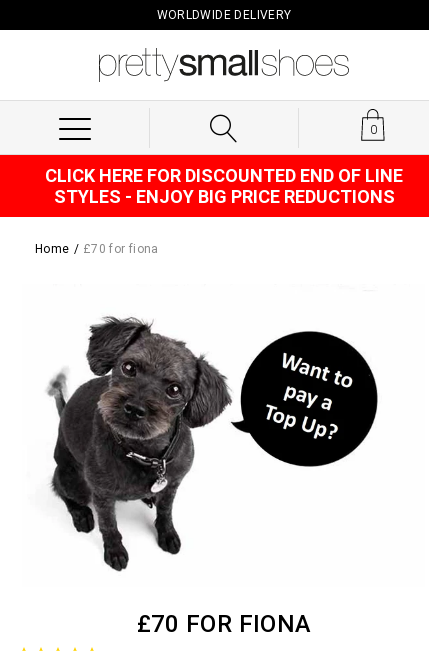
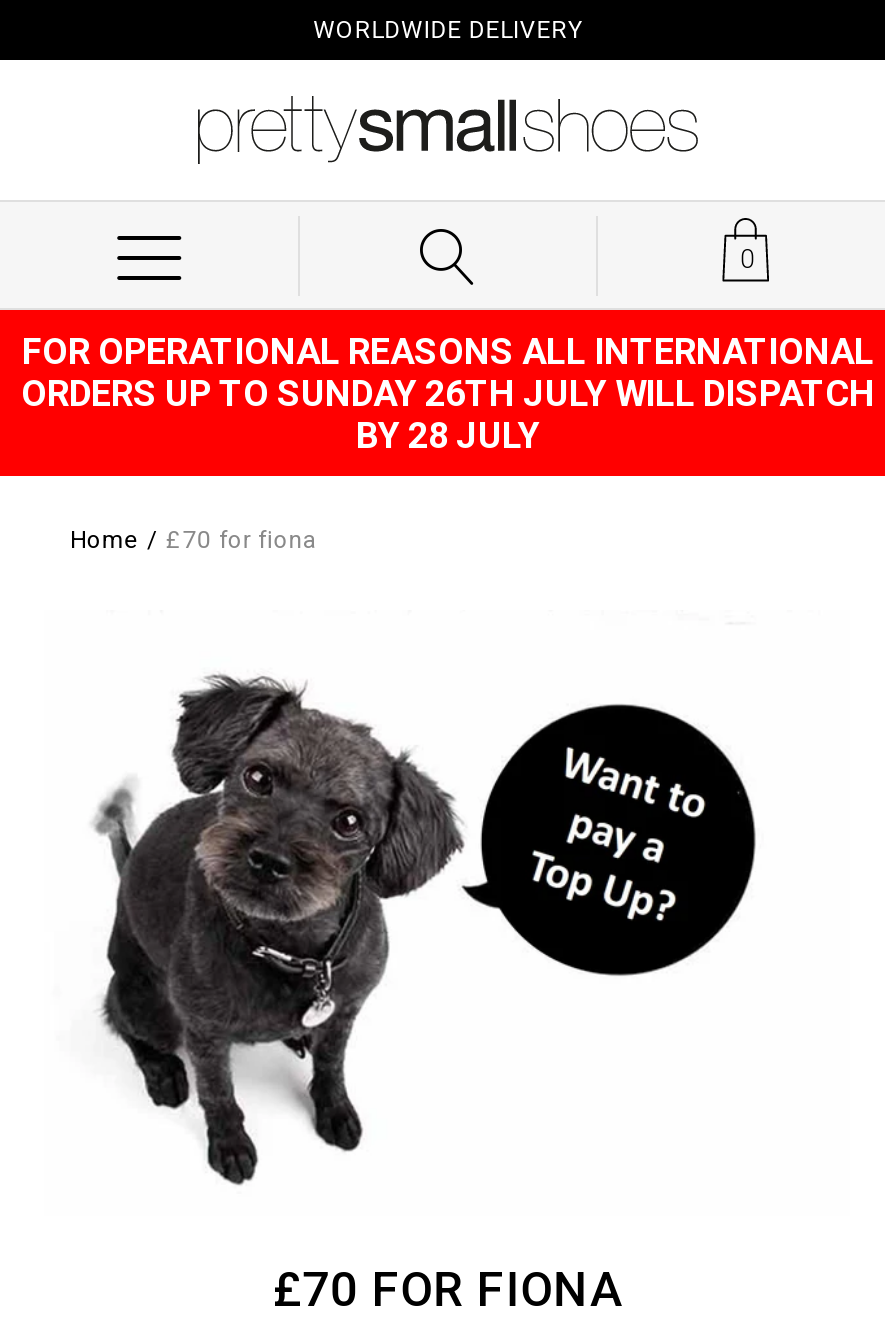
[45,165,403,207] CLICK HERE FOR DISCOUNTED END OF LINE | STYLES - ENJOY BIG PRICE REDUCTIONS -> [21,330,875,456] FOR OPERATIONAL REASONS ALL INTERNATIONAL | ORDERS UP TO SUNDAY 26TH JULY WILL DISPATCH | BY 28 JULY

